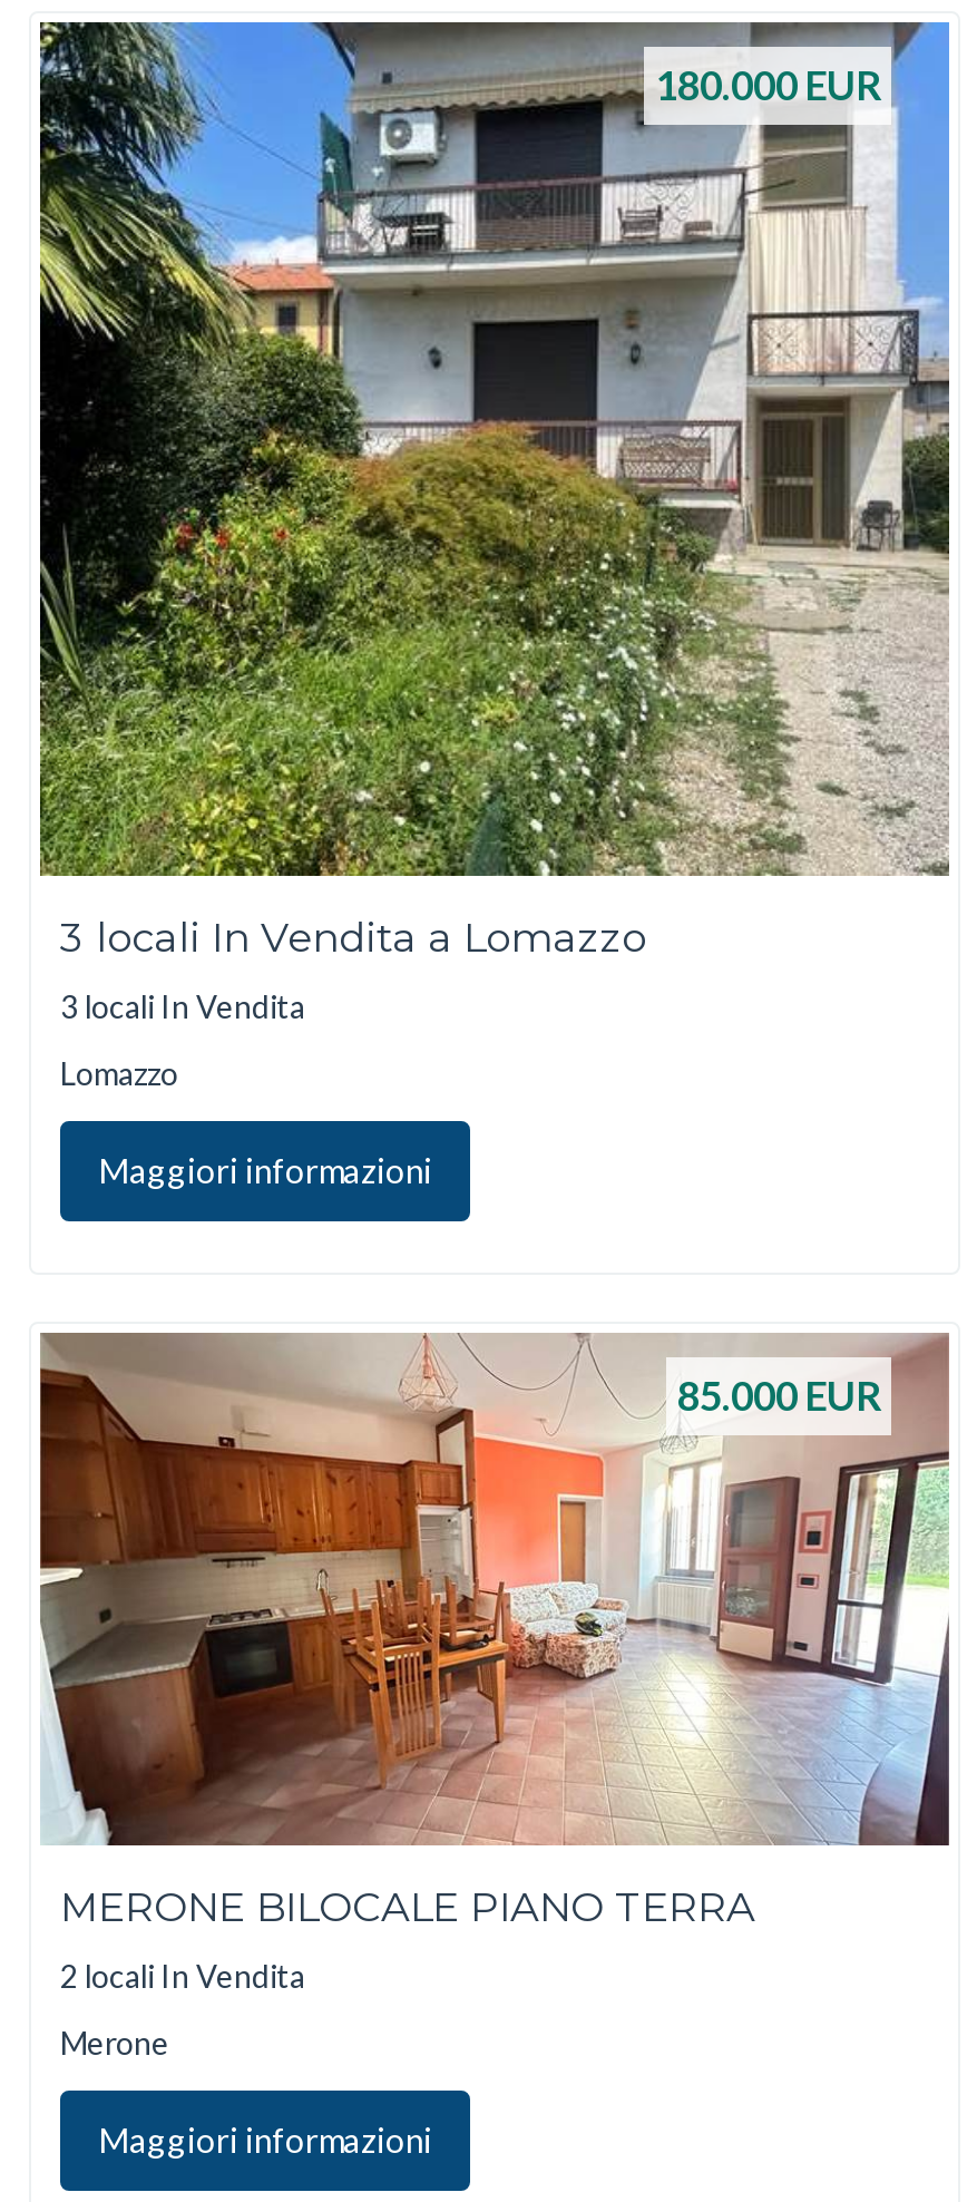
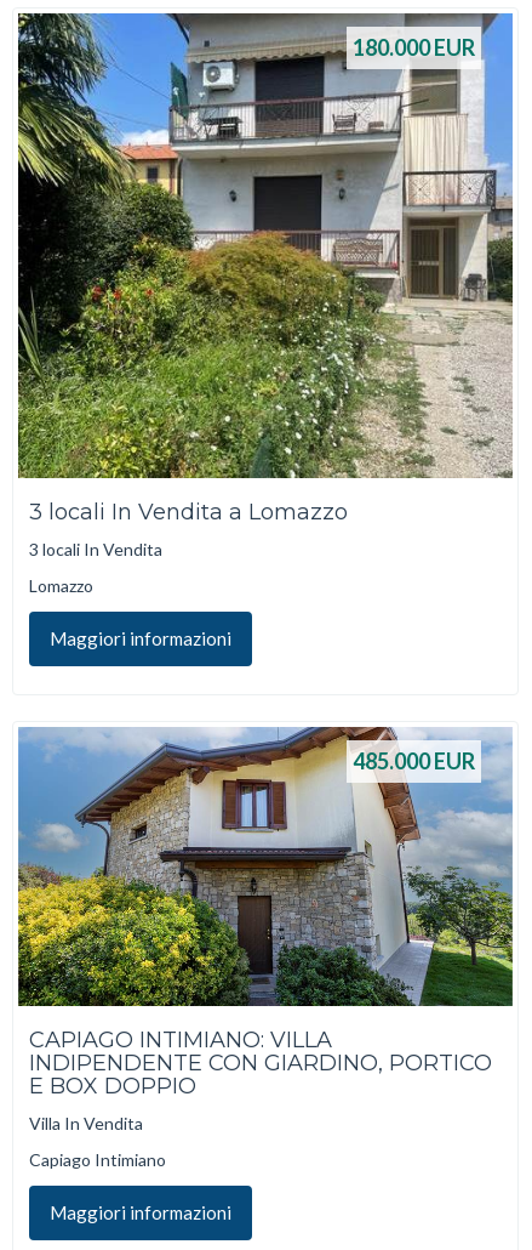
[38,1331,951,1825] [image] | 85.000 EUR -> [17,727,514,1007] [image] | 485.000 EUR
[60,1883,755,1932] MERONE BILOCALE PIANO TERRA -> [29,1027,492,1100] CAPIAGO INTIMIANO: VILLA | INDIPENDENTE CON GIARDINO, PORTICO | E BOX DOPPIO
[60,1956,305,1994] 2 locali In Vendita -> [29,1112,143,1133] Villa In Vendita
[60,2024,169,2062] Merone -> [29,1149,166,1170] Capiago Intimiano

